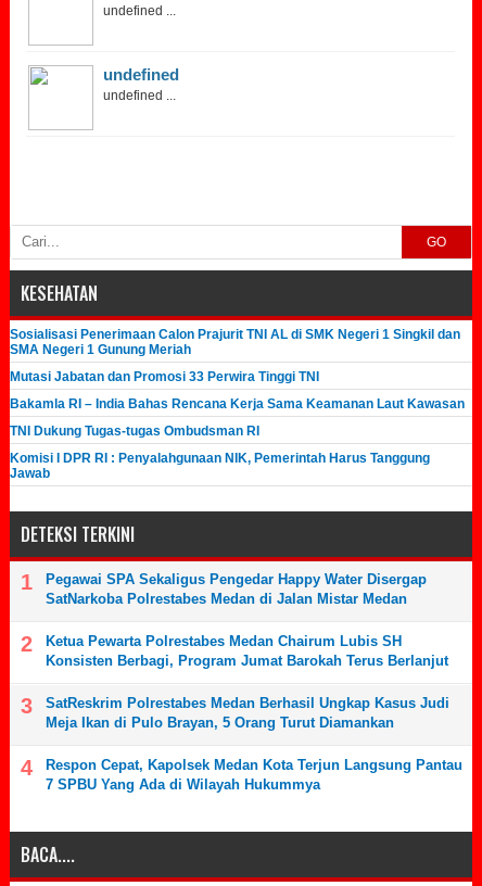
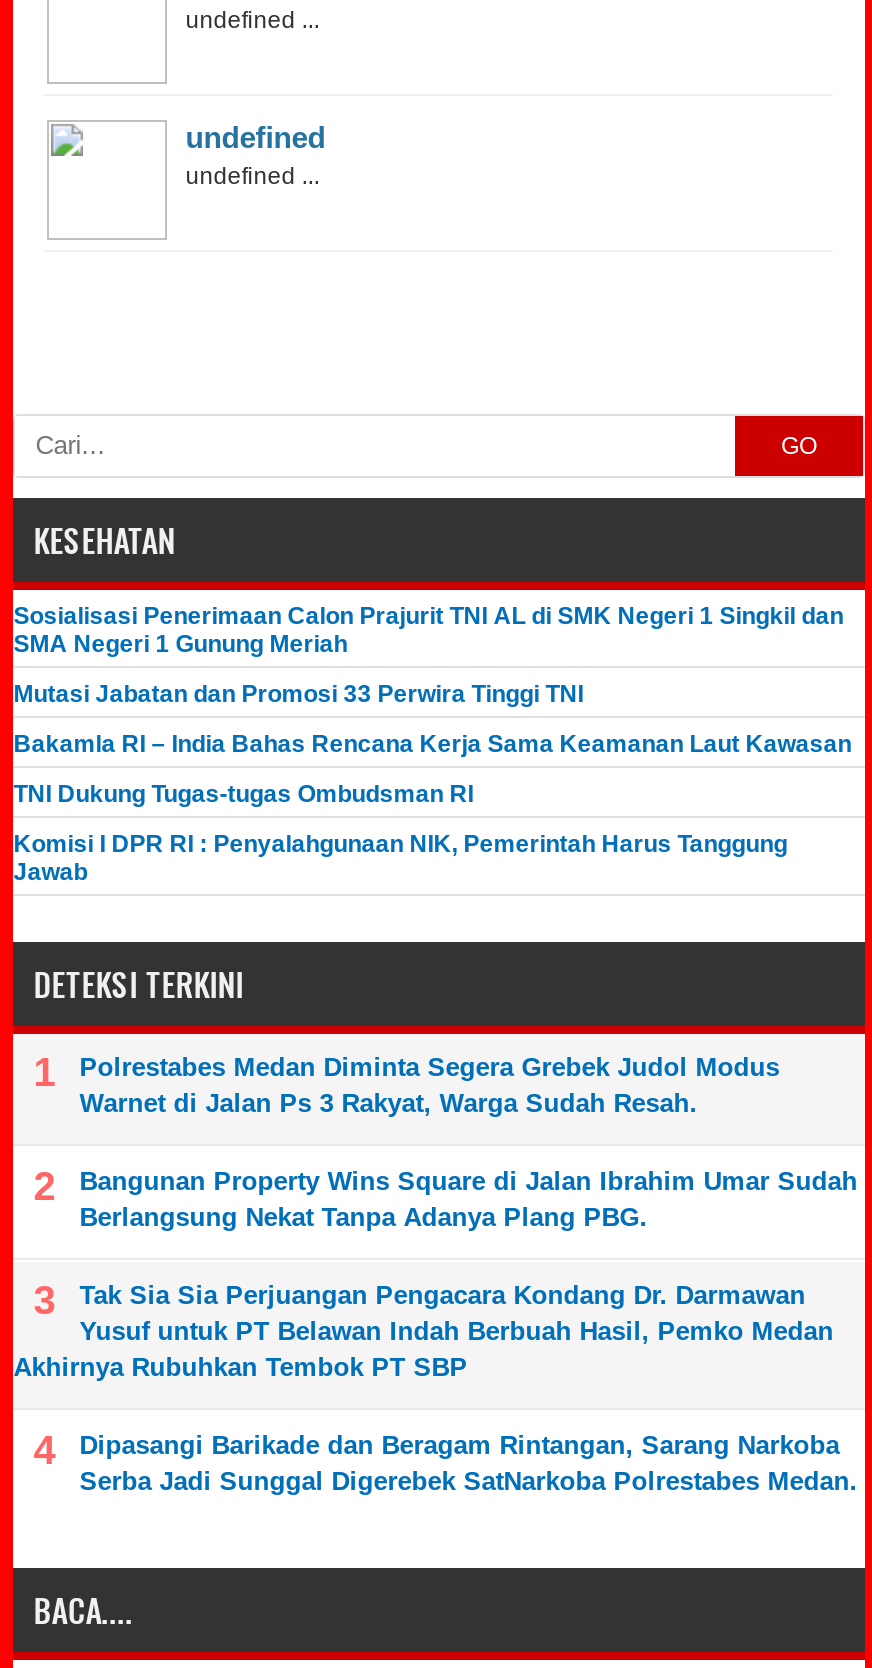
[46,571,427,607] Pegawai SPA Sekaligus Pengedar Happy Water Disergap | SatNarkoba Polrestabes Medan di Jalan Mistar Medan -> [79,1051,779,1117] Polrestabes Medan Diminta Segera Grebek Judol Modus | Warnet di Jalan Ps 3 Rakyat, Warga Sudah Resah.
[46,633,449,669] Ketua Pewarta Polrestabes Medan Chairum Lubis SH | Konsisten Berbagi, Program Jumat Barokah Terus Berlanjut -> [79,1165,857,1231] Bangunan Property Wins Square di Jalan Ibrahim Umar Sudah | Berlangsung Nekat Tanpa Adanya Plang PBG.
[46,695,450,730] SatReskrim Polrestabes Medan Berhasil Ungkap Kasus Judi | Meja Ikan di Pulo Brayan, 5 Orang Turut Diamankan -> [13,1279,833,1381] Tak Sia Sia Perjuangan Pengacara Kondang Dr. Darmawan | Yusuf untuk PT Belawan Indah Berbuah Hasil, Pemko Medan | Akhirnya Rubuhkan Tembok PT SBP
[46,756,463,792] Respon Cepat, Kapolsek Medan Kota Terjun Langsung Pantau | 7 SPBU Yang Ada di Wilayah Hukummya -> [79,1429,857,1495] Dipasangi Barikade dan Beragam Rintangan, Sarang Narkoba | Serba Jadi Sunggal Digerebek SatNarkoba Polrestabes Medan.

